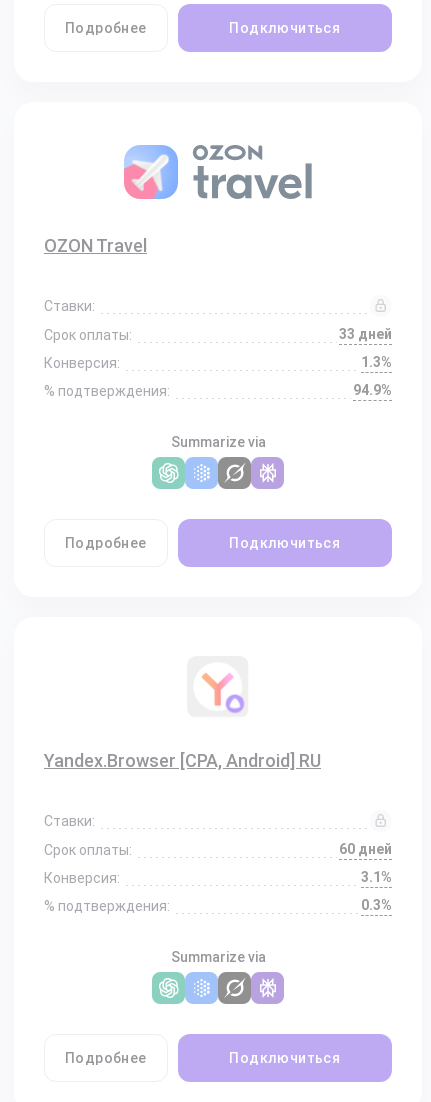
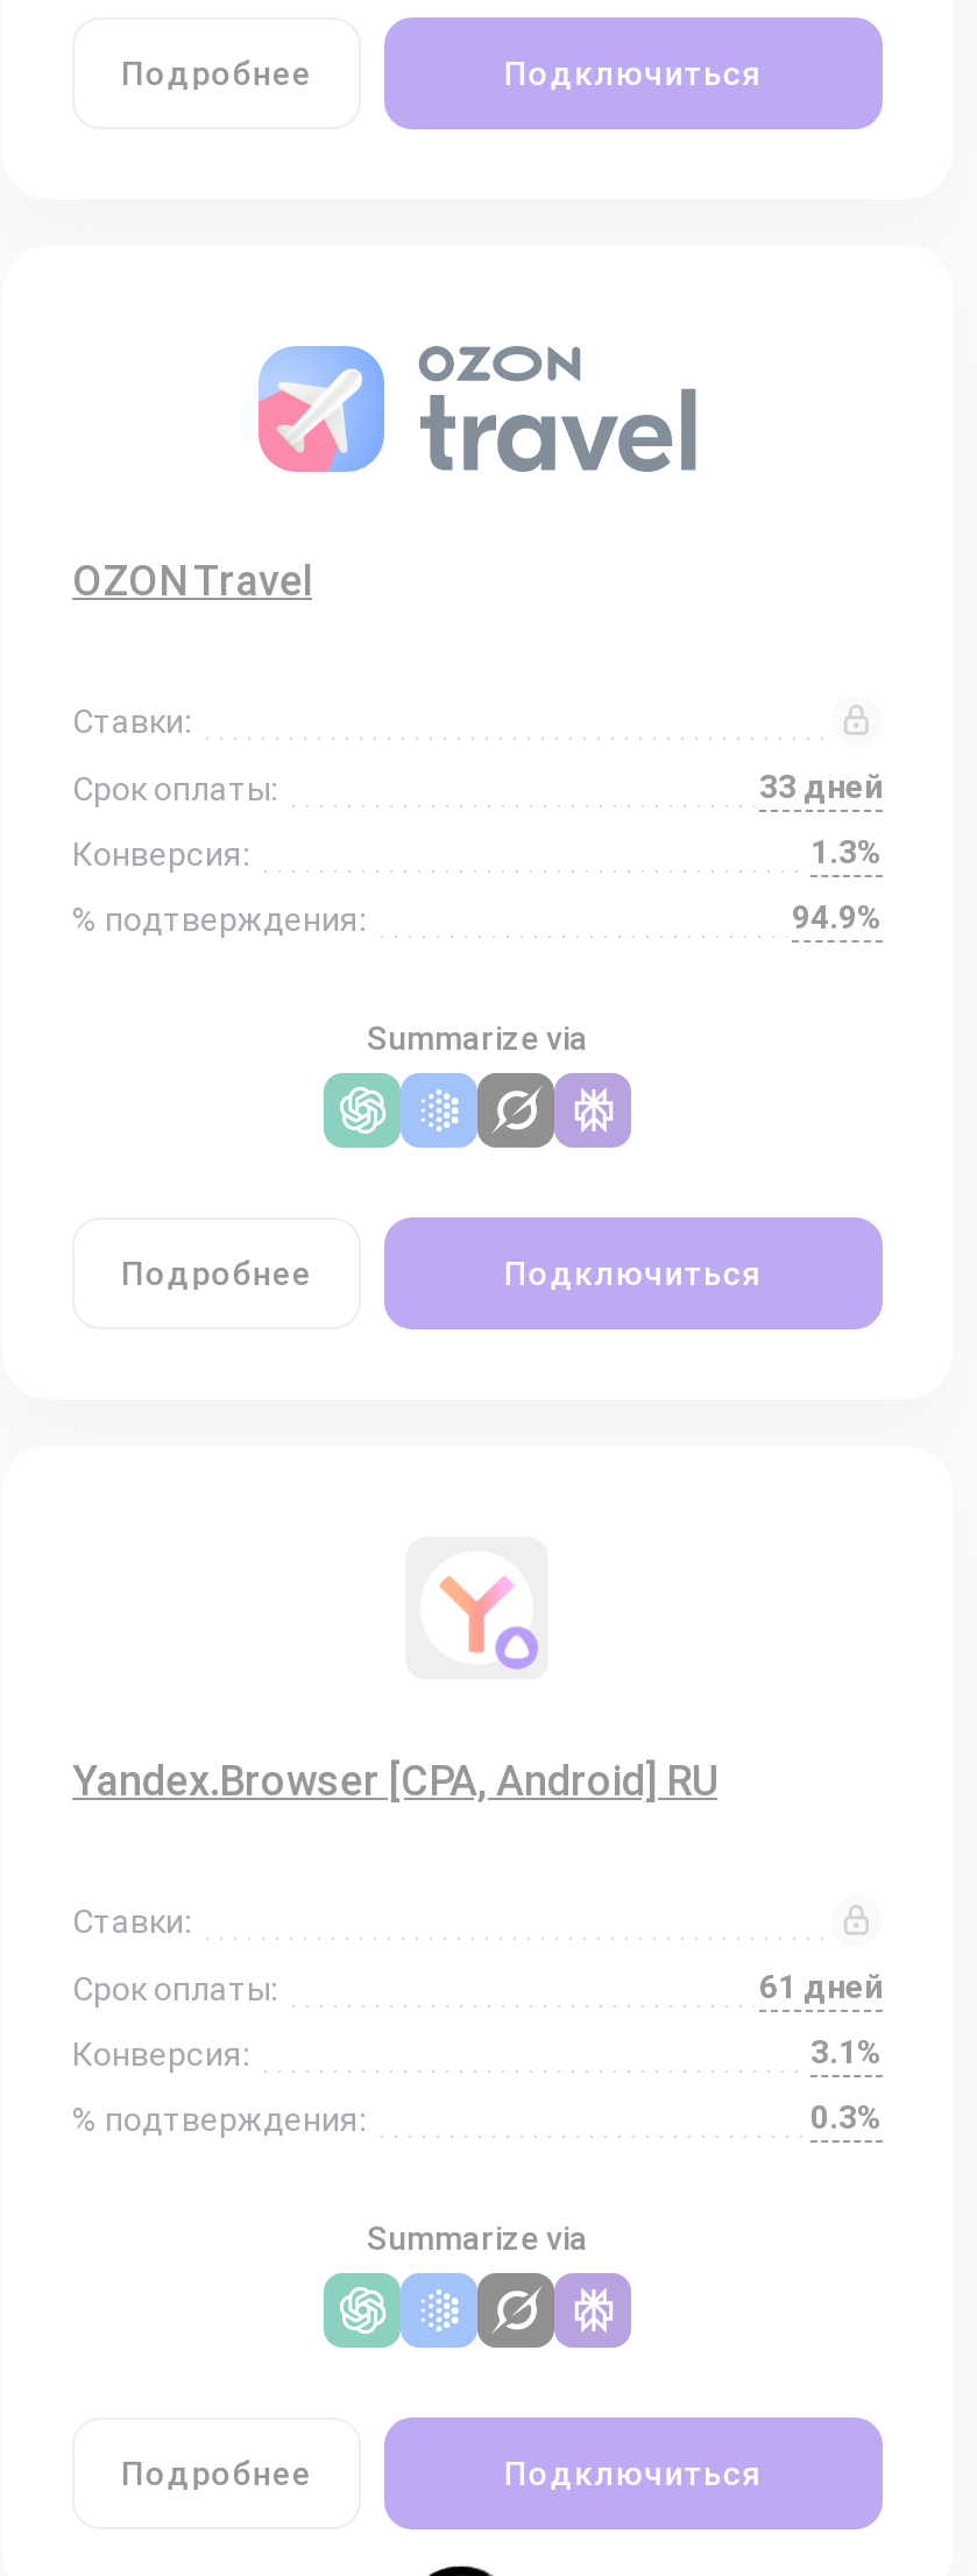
[339,841,392,857] 60 дней -> [759,1968,883,2005] 61 дней

